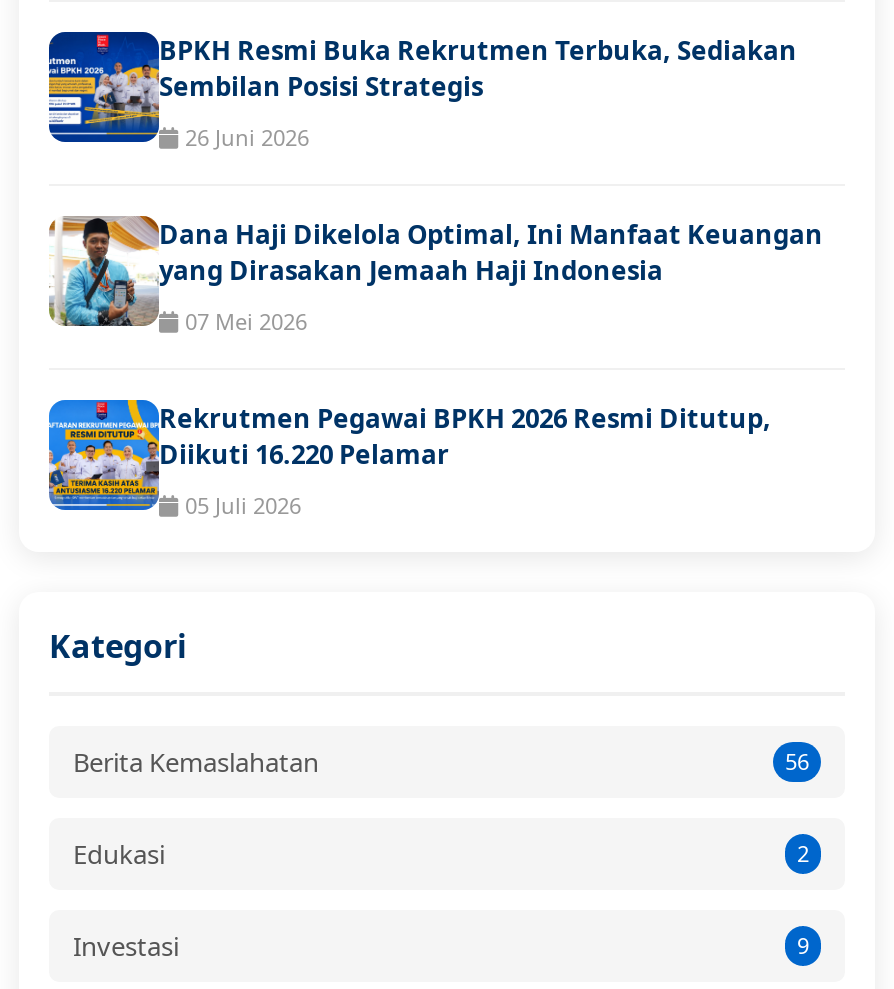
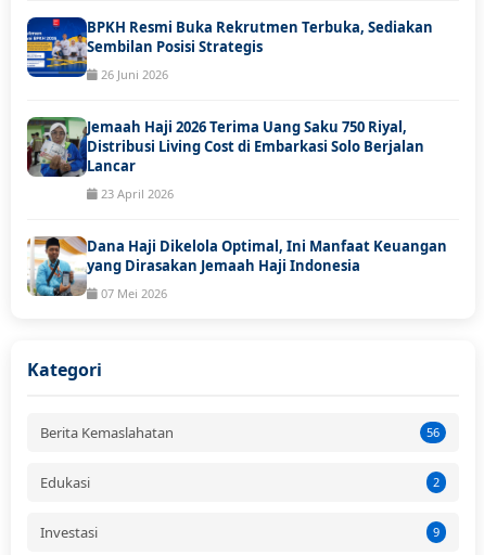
none -> [26,116,424,202] [image] | Jemaah Haji 2026 Terima Uang Saku 750 Riyal, | Distribusi Living Cost di Embarkasi Solo Berjalan | Lancar | 23 April 2026
moved [47,214,823,336] -> [26,235,447,301]: [image] | Dana Haji Dikelola Optimal, Ini Manfaat Keuangan | yang Dirasakan Jemaah Haji Indonesia | 07 Mei 2026
[47,398,771,520] [image] | Rekrutmen Pegawai BPKH 2026 Resmi Ditutup, | Diikuti 16.220 Pelamar | 05 Juli 2026 -> none

